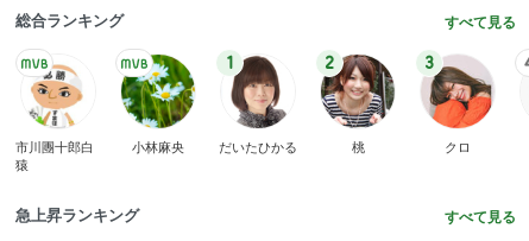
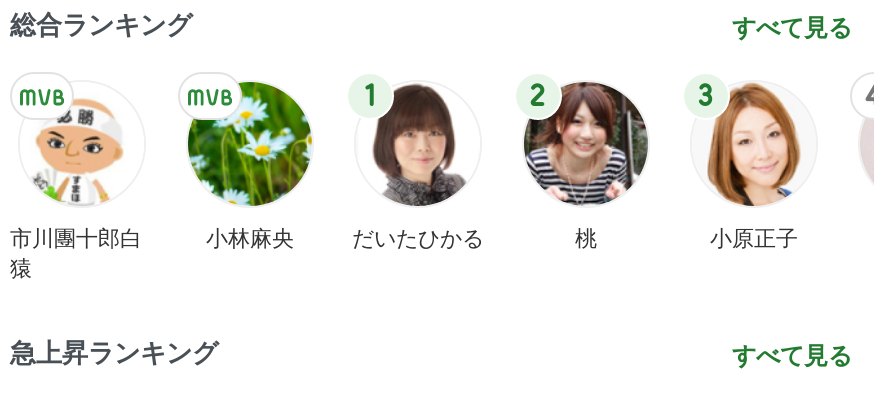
[422,56,493,154] [image] | クロ -> [696,82,812,250] [image] | 小原正子

